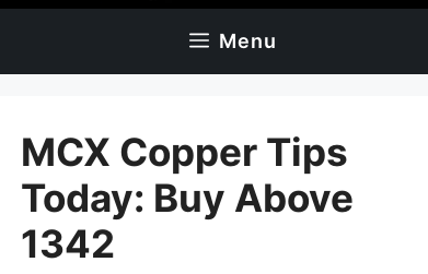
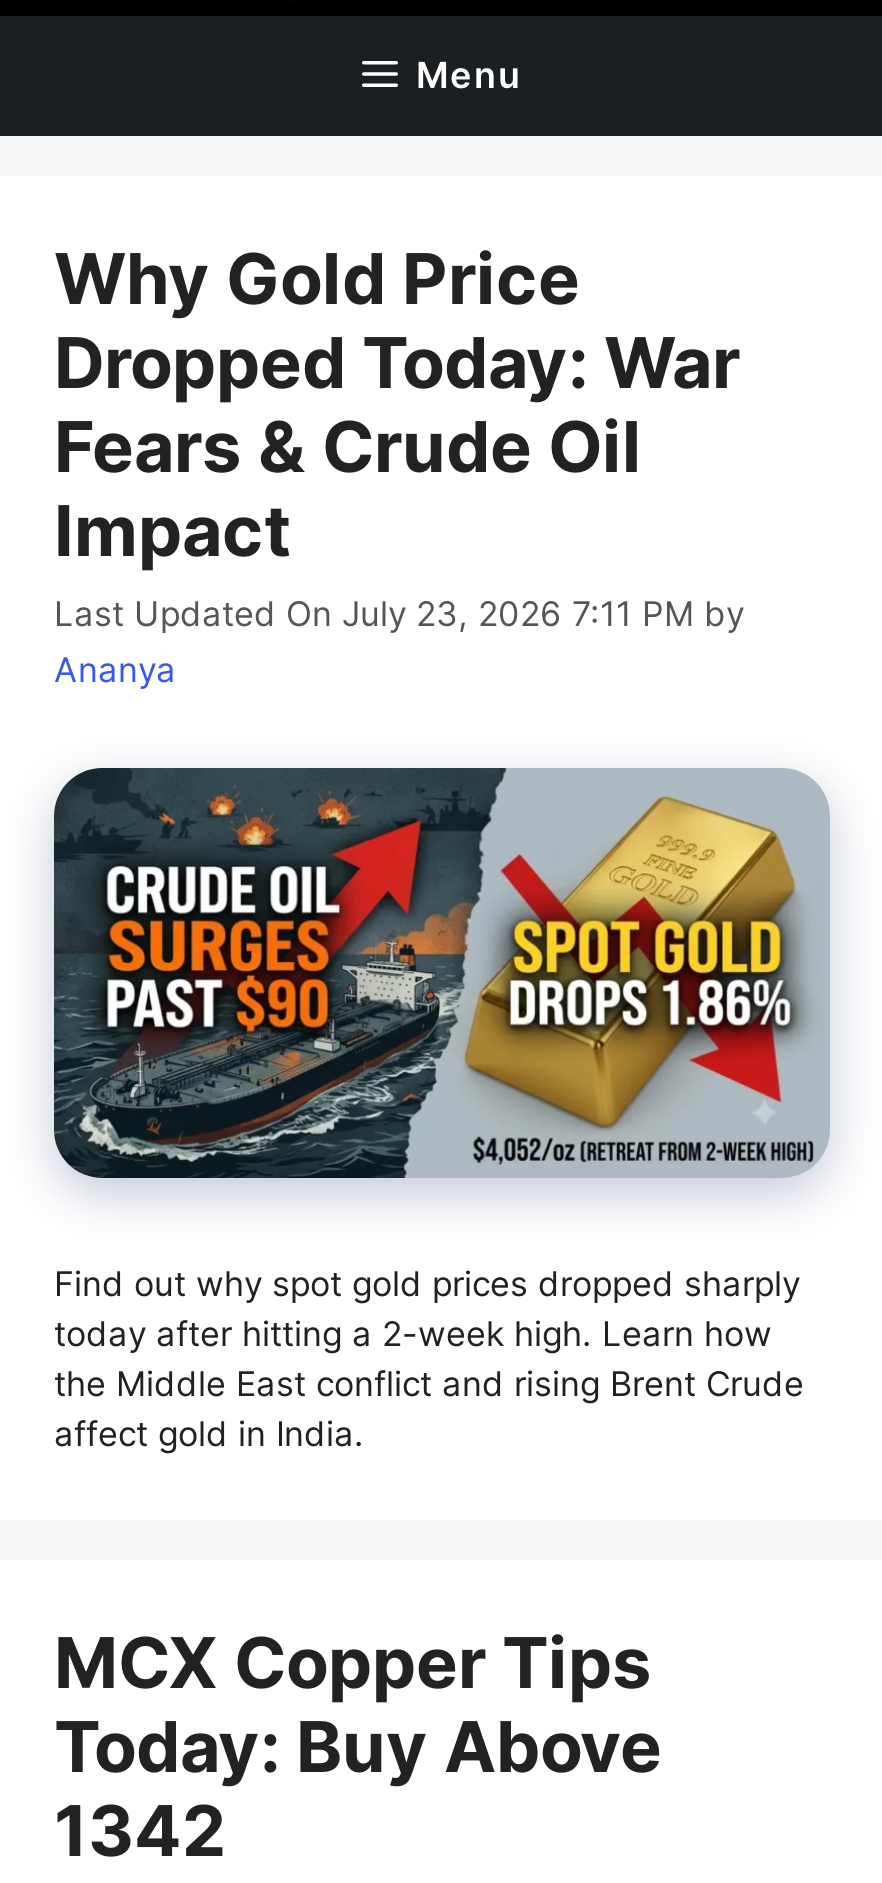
none -> [50,764,832,1453] [image] | Find out why spot gold prices dropped sharply | today after hitting a 2-week high. Learn how | the Middle East conflict and rising Brent Crude | affect gold in India.
none -> [54,236,744,689] Why Gold Price | Dropped Today: War | Fears & Crude Oil | Impact | Last Updated On July 23, 2026 7:11 PM by | Ananya

